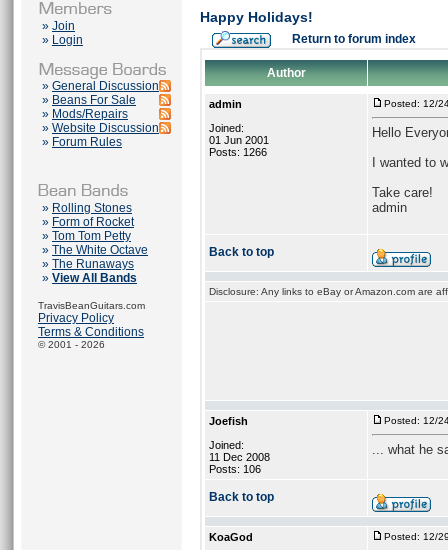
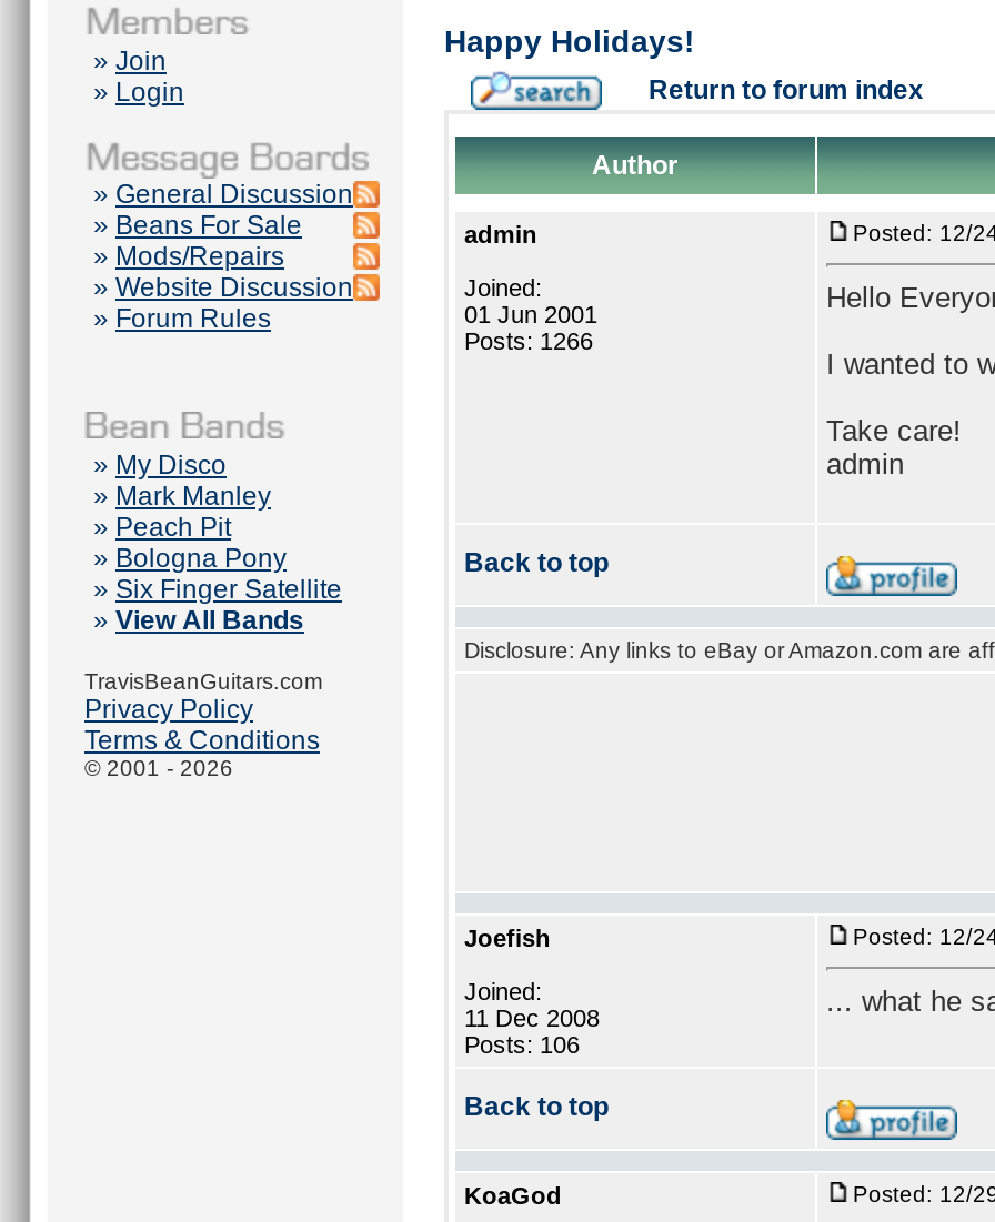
[42,201,148,271] » Rolling Stones | » Form of Rocket | » Tom Tom Petty | » The White Octave | » The Runaways -> [93,450,342,605] » My Disco | » Mark Manley | » Peach Pit | » Bologna Pony | » Six Finger Satellite

